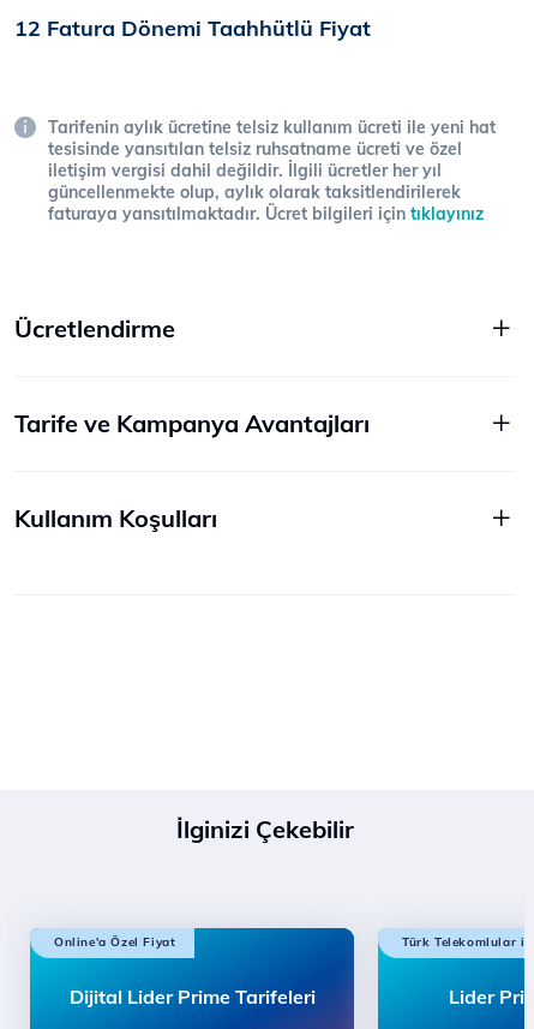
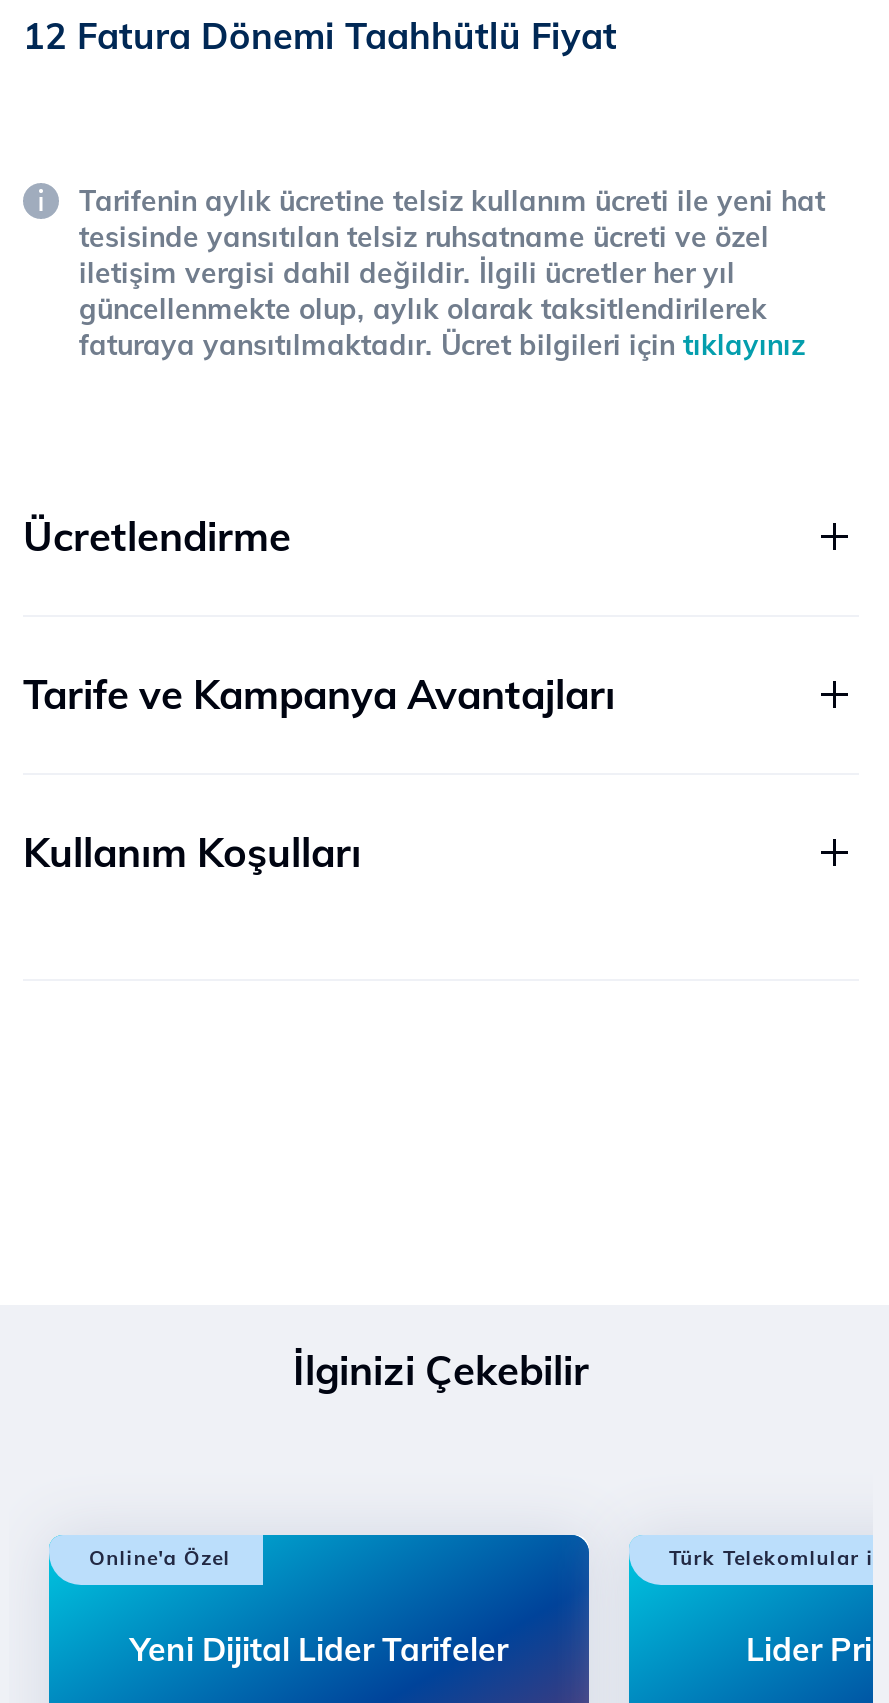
[54,934,176,950] Online'a Özel Fiyat -> [89,1545,231,1571] Online'a Özel
[69,985,315,1009] Dijital Lider Prime Tarifeleri -> [130,1629,508,1669] Yeni Dijital Lider Tarifeler

